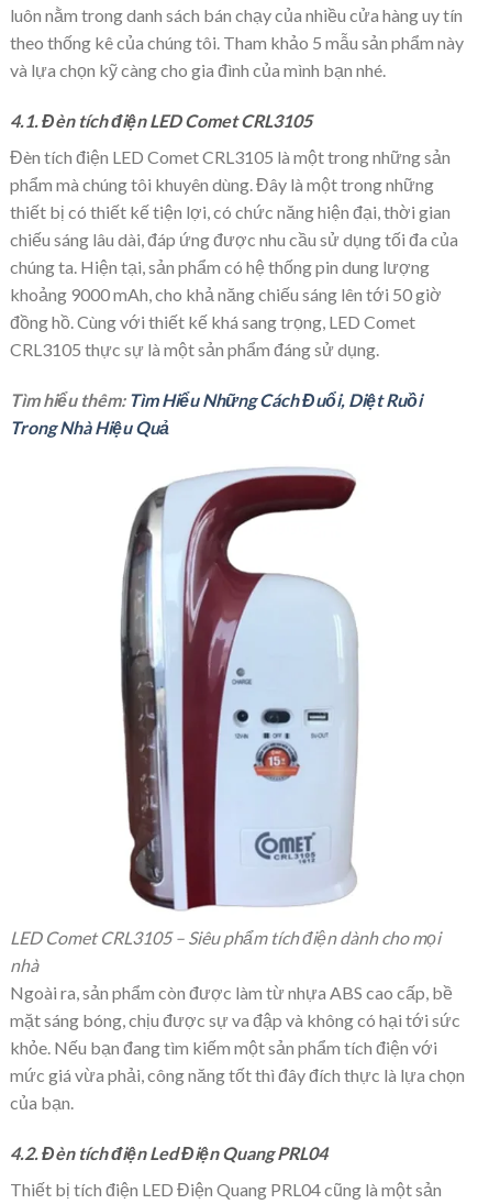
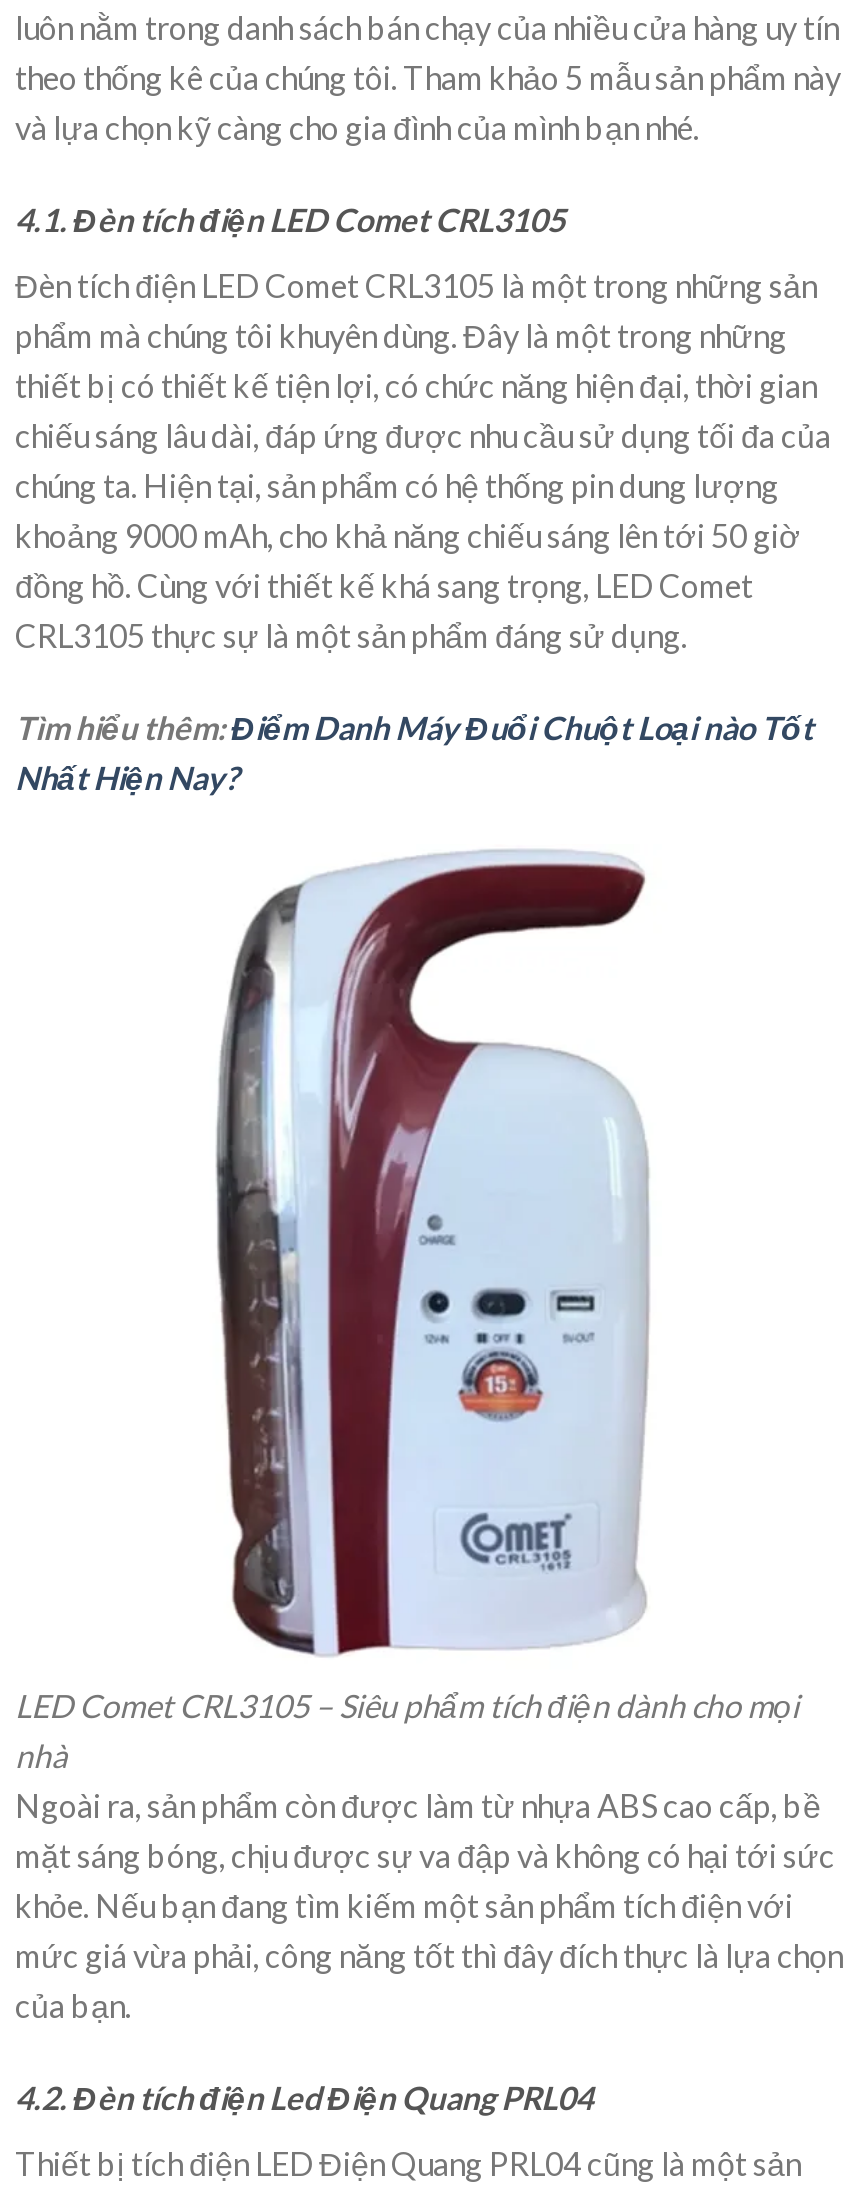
[10,389,422,438] Tìm hiểu thêm:Tìm Hiểu Những Cách Đuổi, Diệt Ruồi | Trong Nhà Hiệu Quả -> [15,708,813,796] Tìm hiểu thêm:Điểm Danh Máy Đuổi Chuột Loại nào Tốt | Nhất Hiện Nay?

